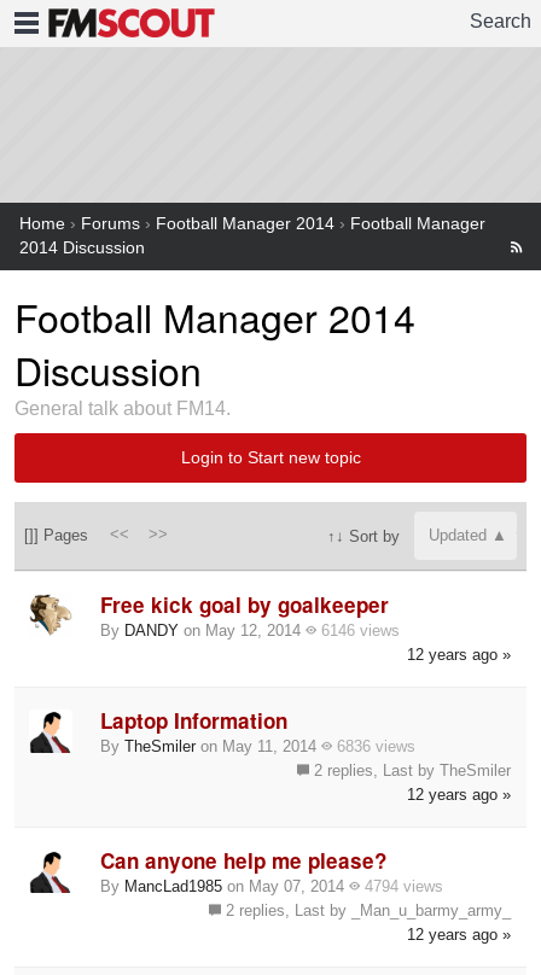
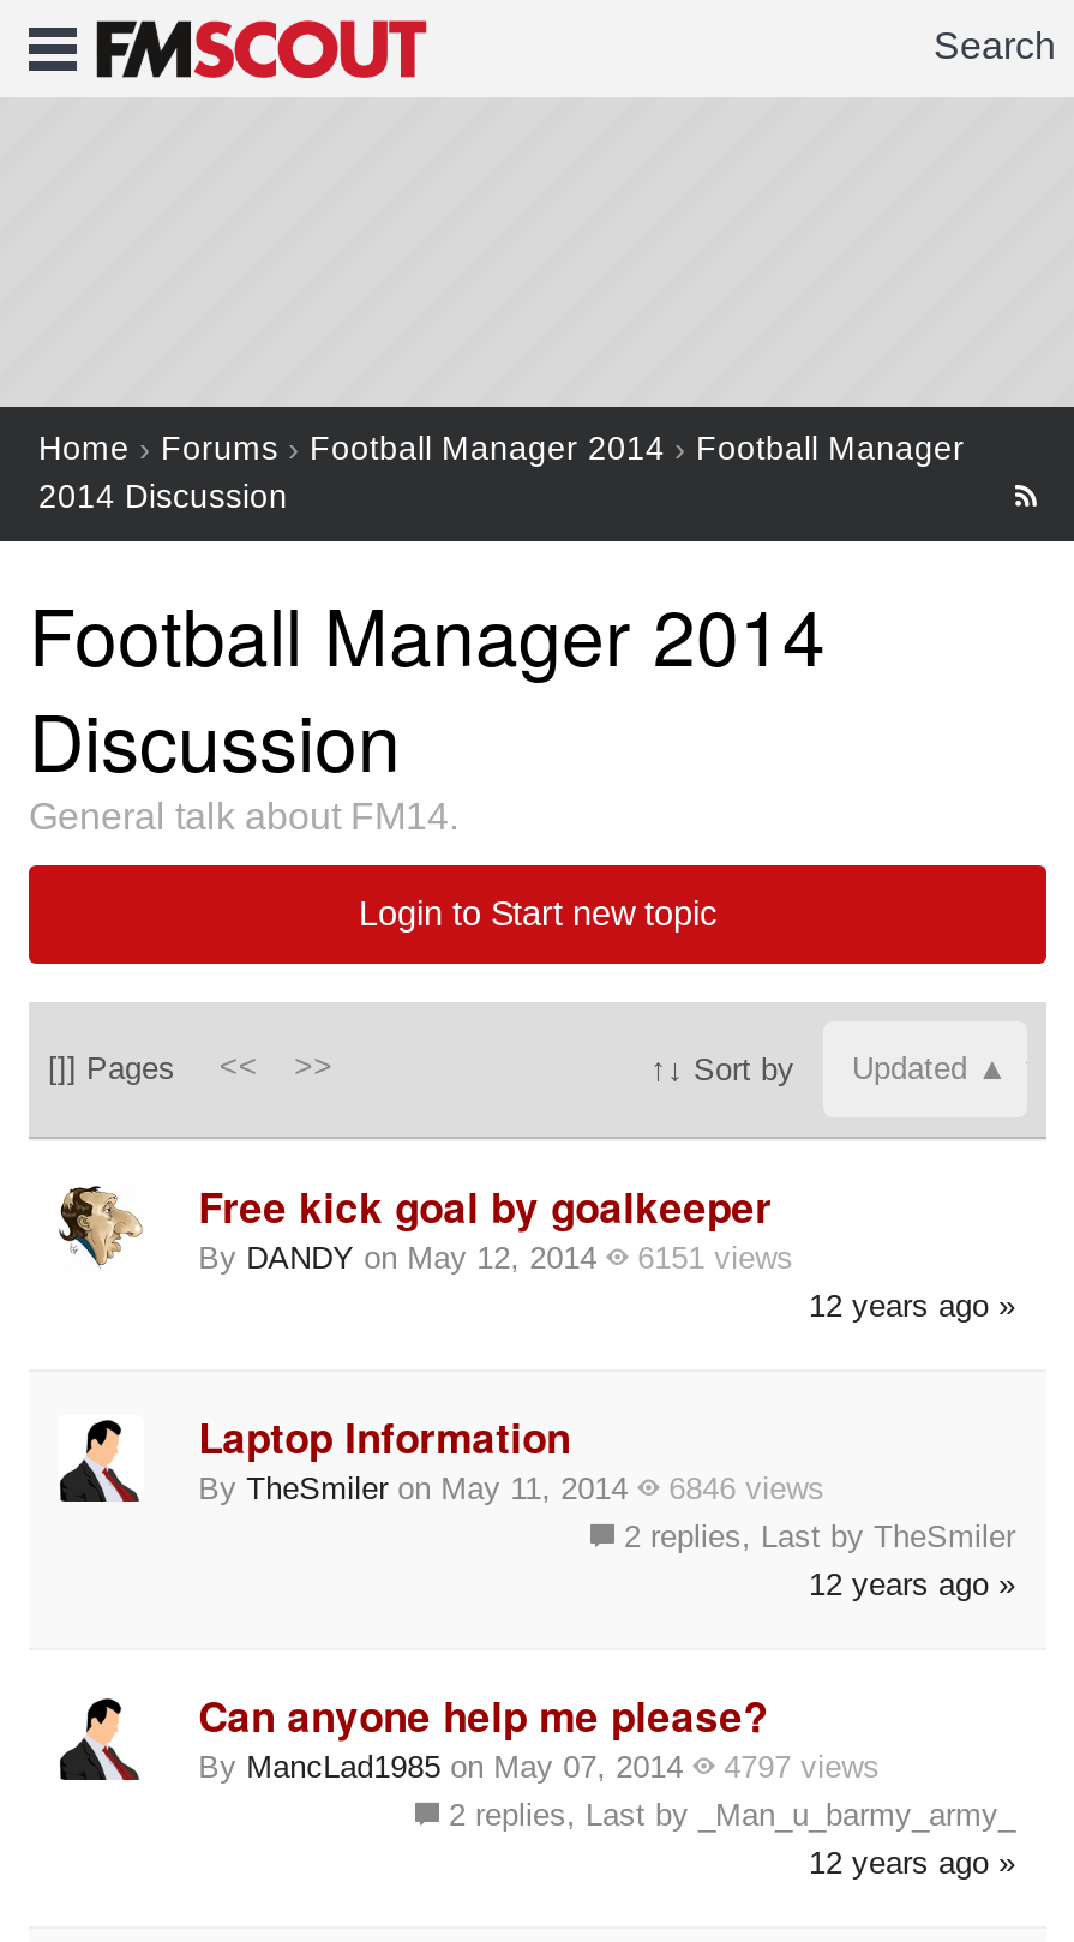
[100,621,399,639] By DANDY on May 12, 2014 6146 views -> [198,1239,793,1275] By DANDY on May 12, 2014 6151 views
[100,737,415,755] By TheSmiler on May 11, 2014 6836 views -> [198,1469,825,1505] By TheSmiler on May 11, 2014 6846 views
[100,877,443,895] By MancLad1985 on May 07, 2014 4794 views -> [198,1748,880,1784] By MancLad1985 on May 07, 2014 4797 views

